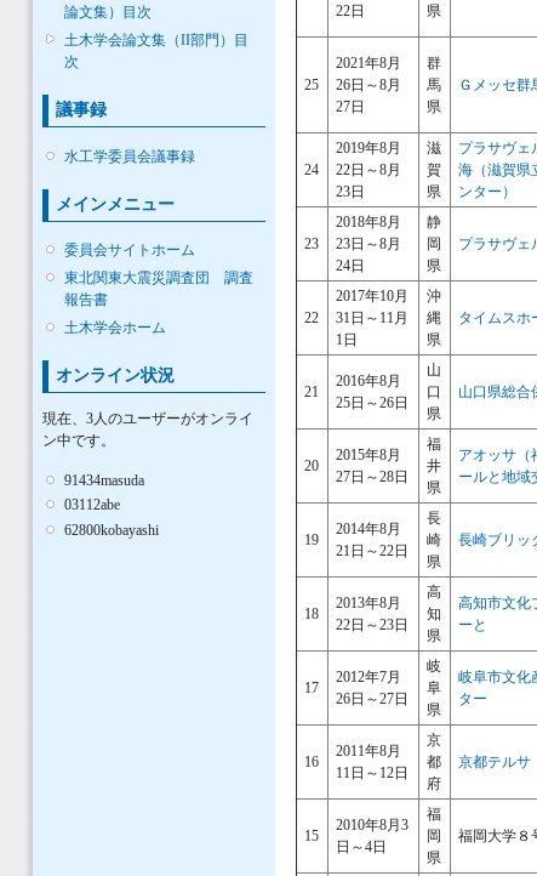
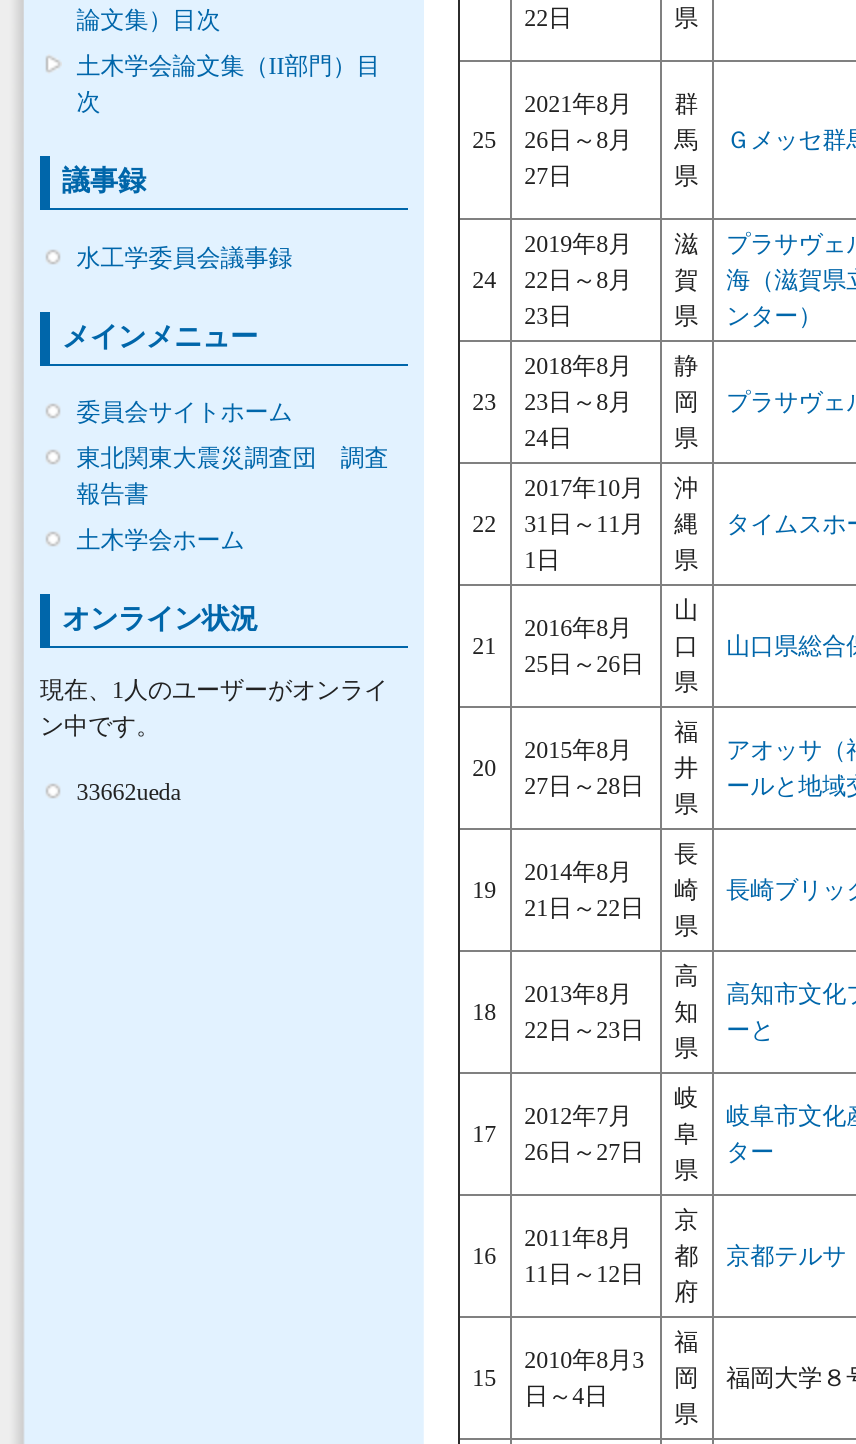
[42,411,253,428] 現在、3人のユーザーがオンライ -> [40,677,388,705] 現在、1人のユーザーがオンライ
[64,472,159,538] 91434masuda | 03112abe | 62800kobayashi -> [76,778,180,806] 33662ueda

